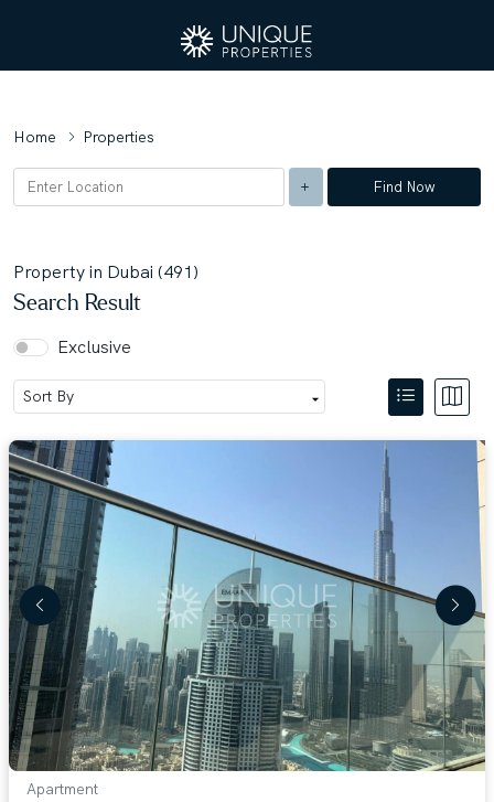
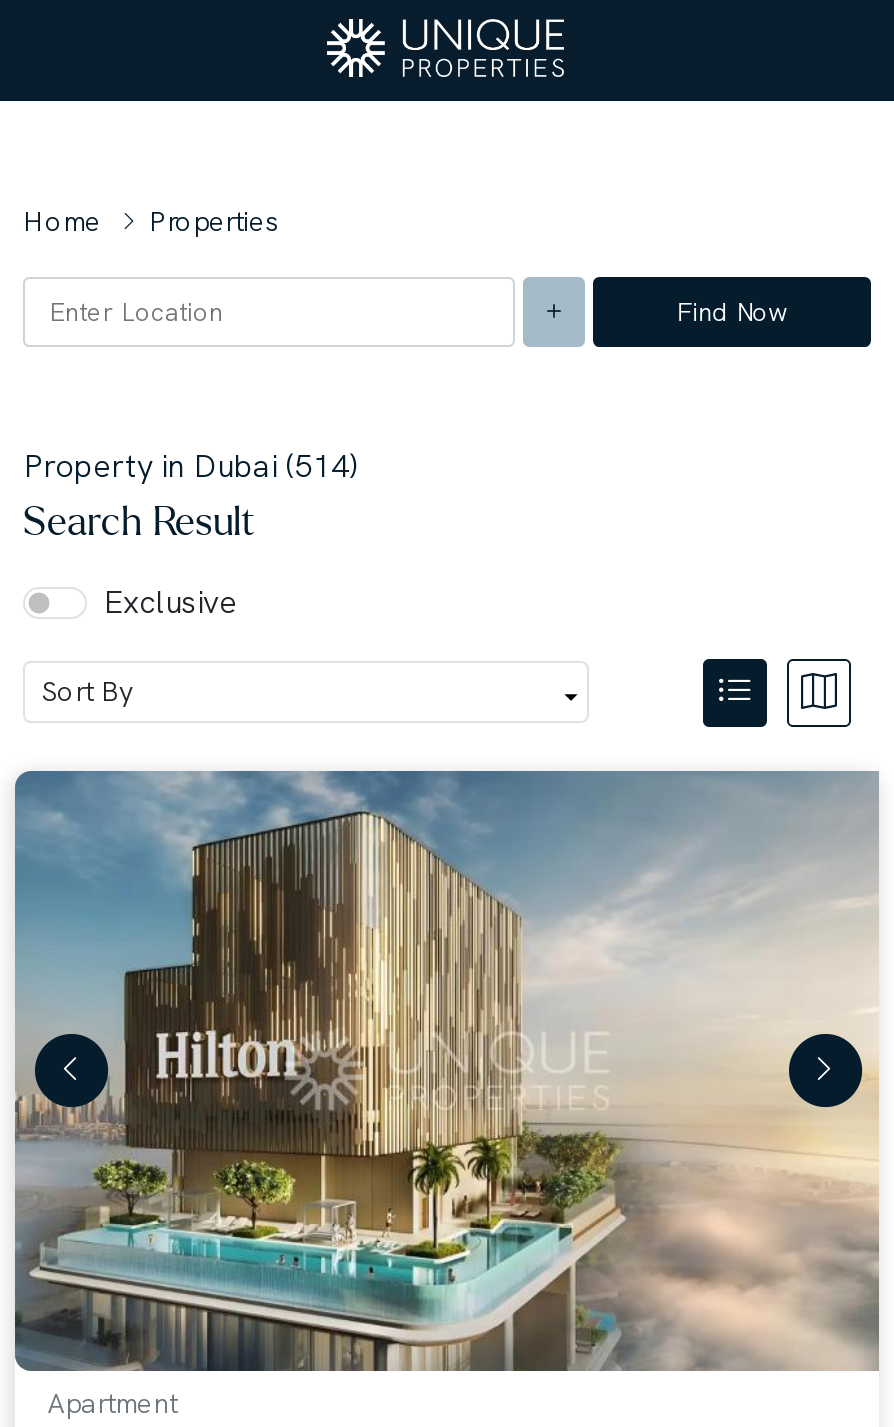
[13,260,198,284] Property in Dubai (491) -> [23,445,359,487] Property in Dubai (514)
[8,440,485,772] [image] -> [13,769,879,1371] [image]

